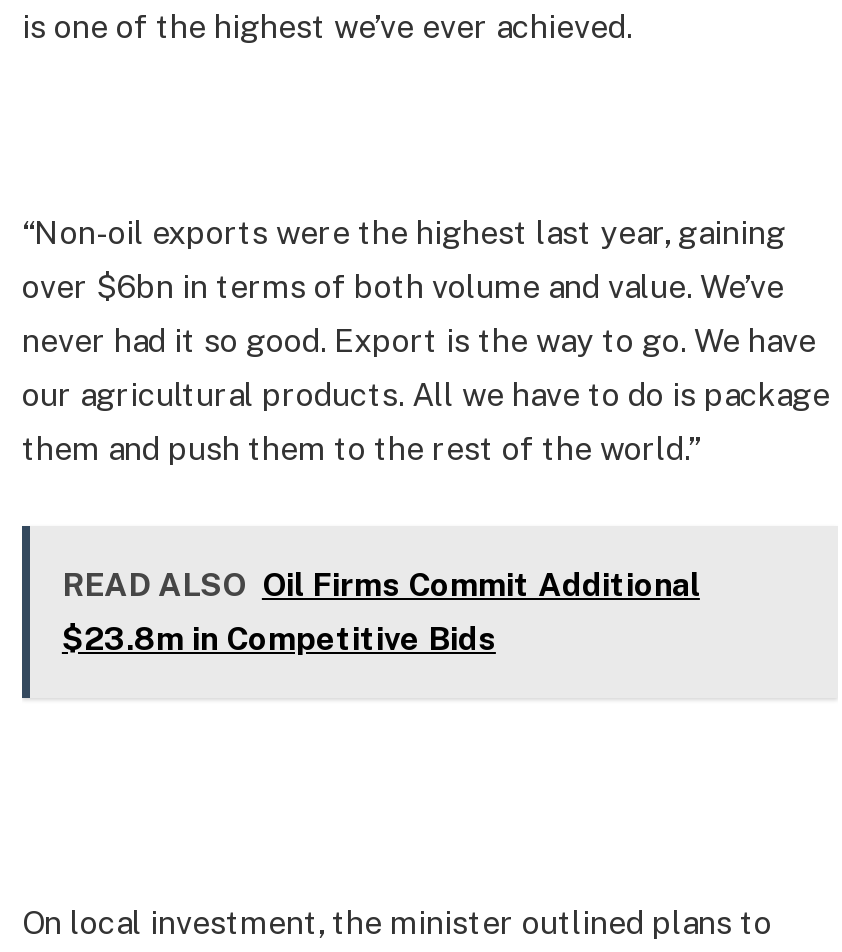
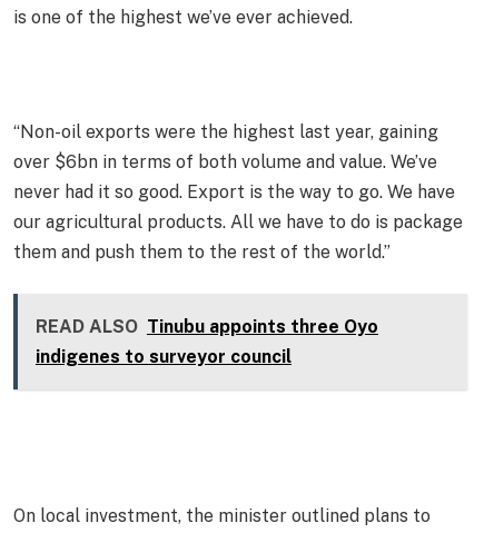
[62,566,700,658] READ ALSO Oil Firms Commit Additional | $23.8m in Competitive Bids -> [35,316,378,368] READ ALSO Tinubu appoints three Oyo | indigenes to surveyor council

